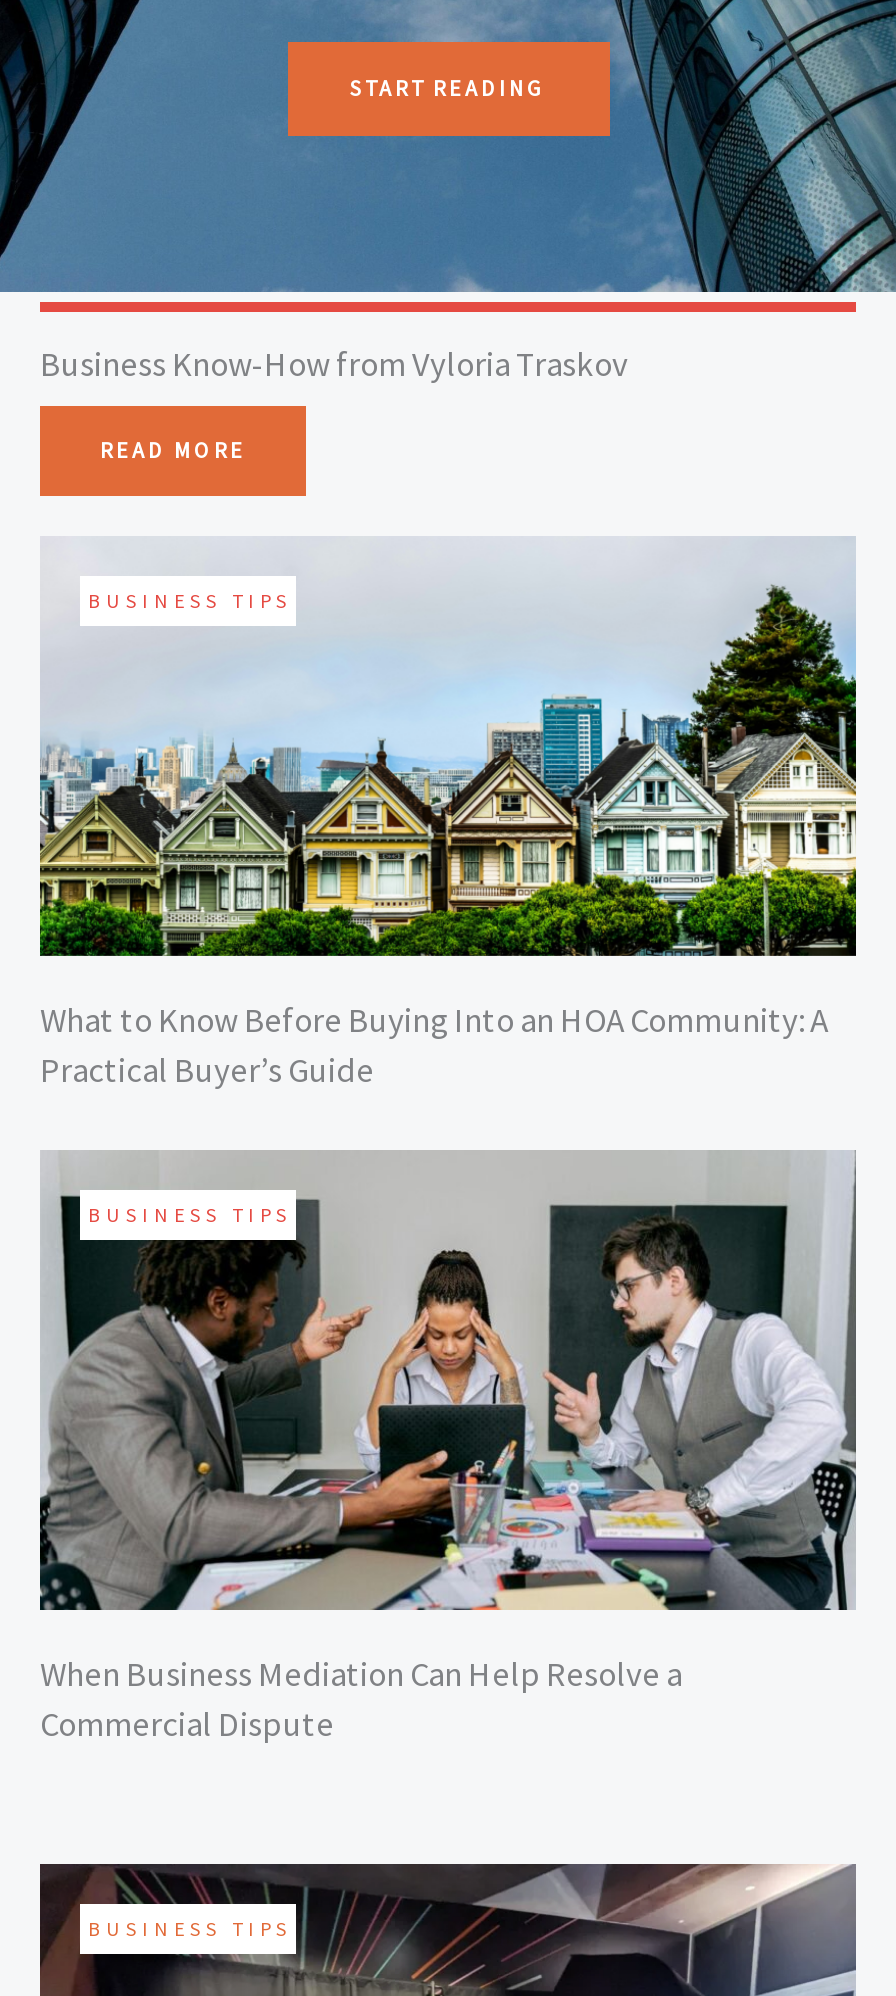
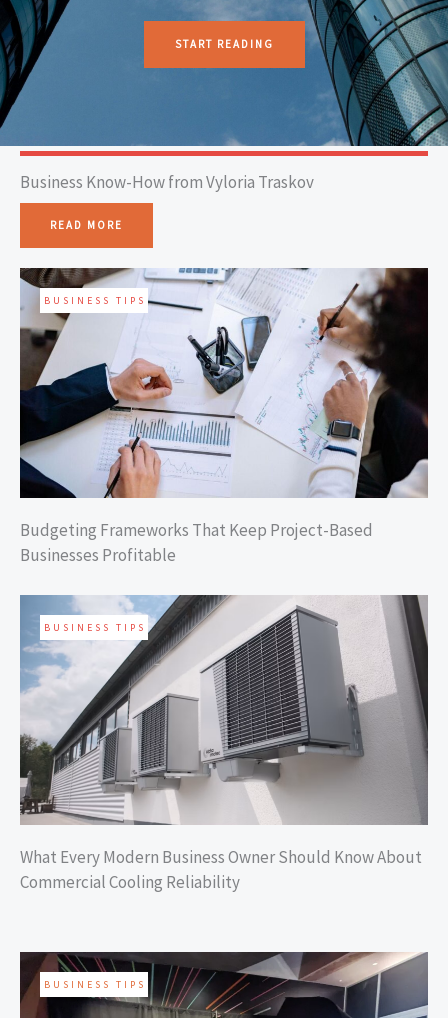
[38,536,858,1092] [image] | What to Know Before Buying Into an HOA Community: A | Practical Buyer’s Guide -> [19,267,429,566] [image] | Budgeting Frameworks That Keep Project-Based | Businesses Profitable
[38,1150,856,1746] [image] | When Business Mediation Can Help Resolve a | Commercial Dispute -> [19,595,428,893] [image] | What Every Modern Business Owner Should Know About | Commercial Cooling Reliability

